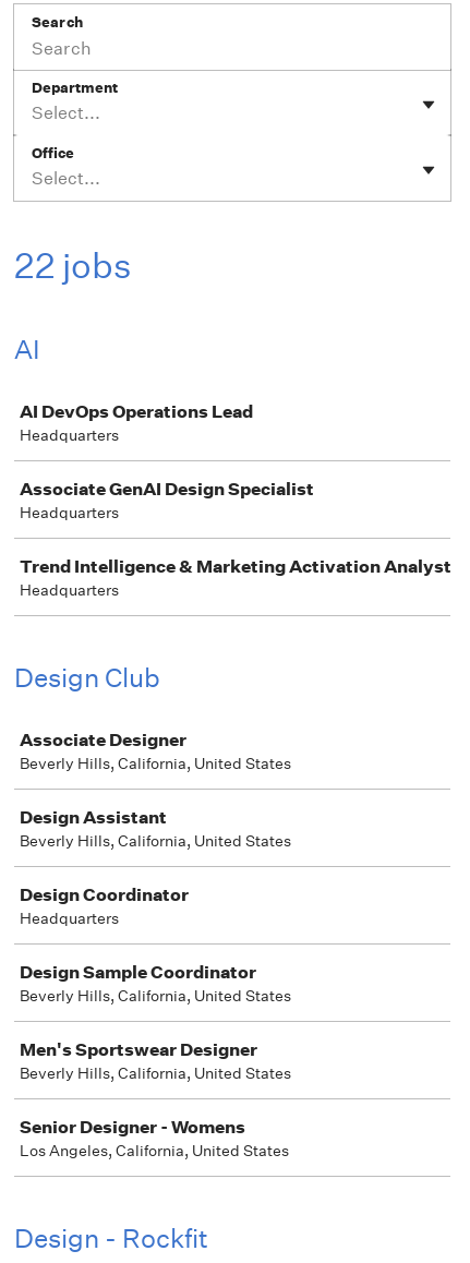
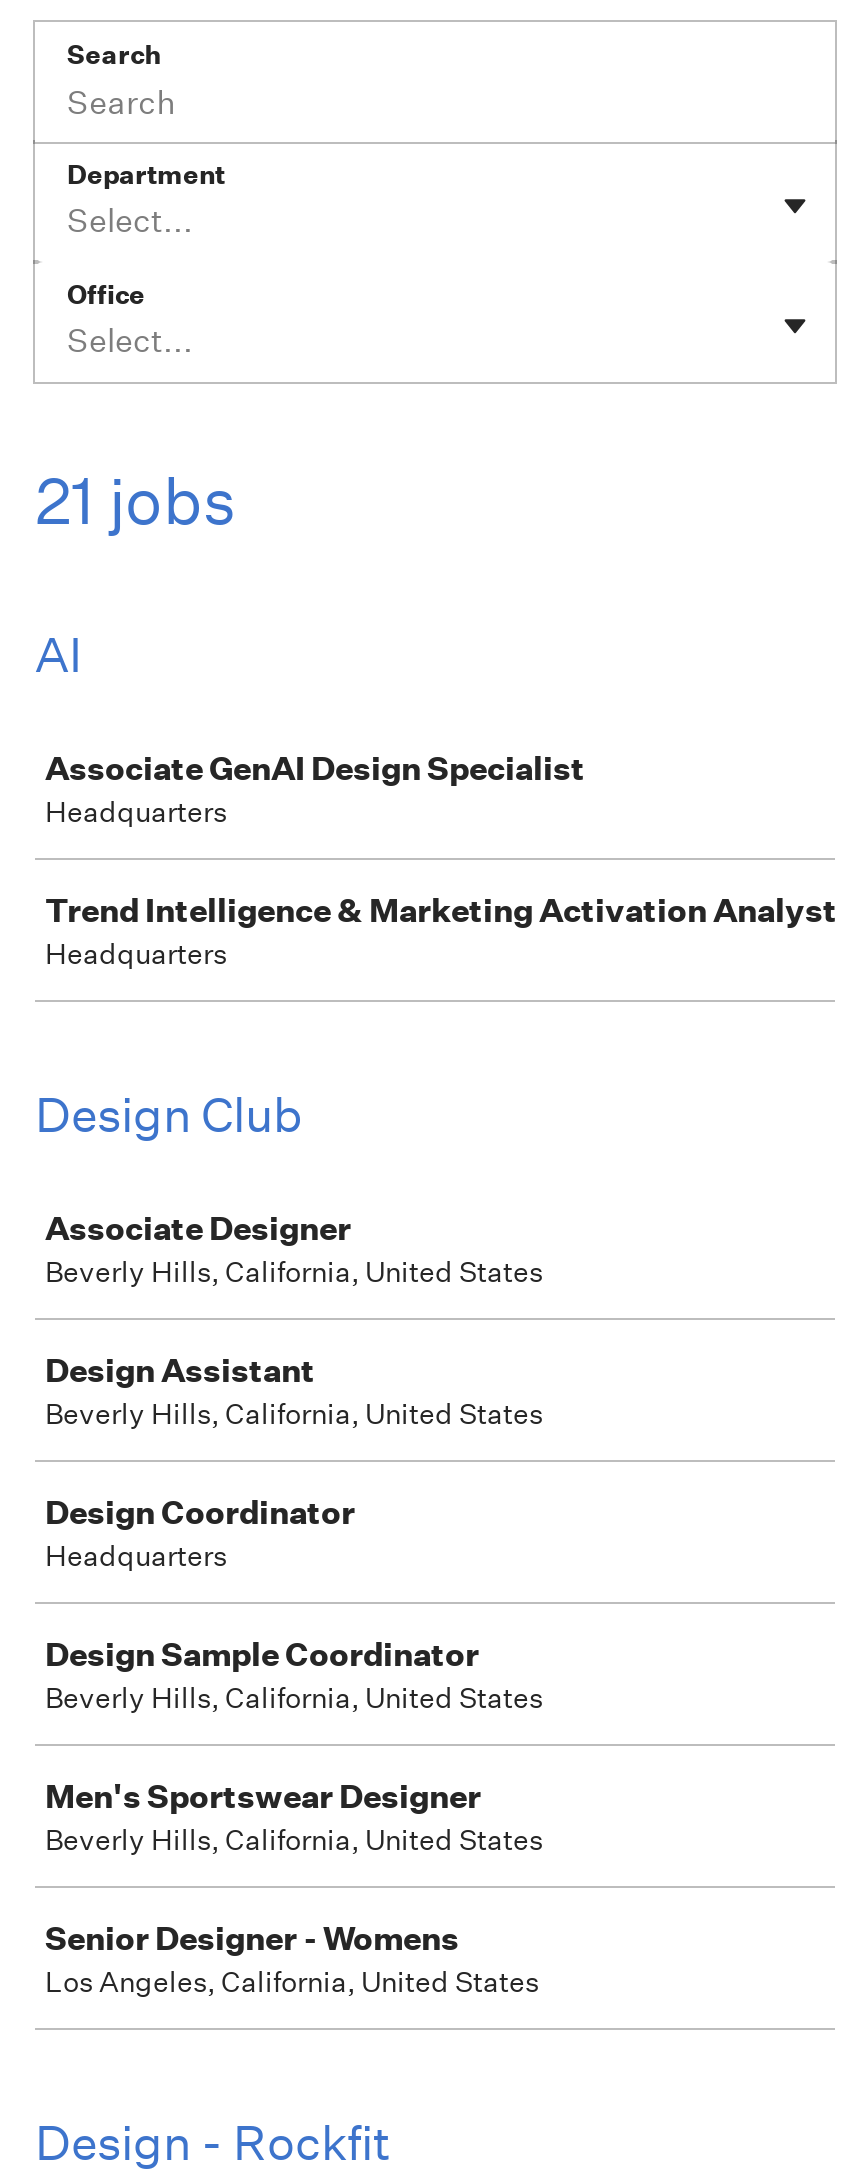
[14,244,132,287] 22 jobs -> [35,462,237,540] 21 jobs
[20,400,253,445] AI DevOps Operations Lead | Headquarters -> none

